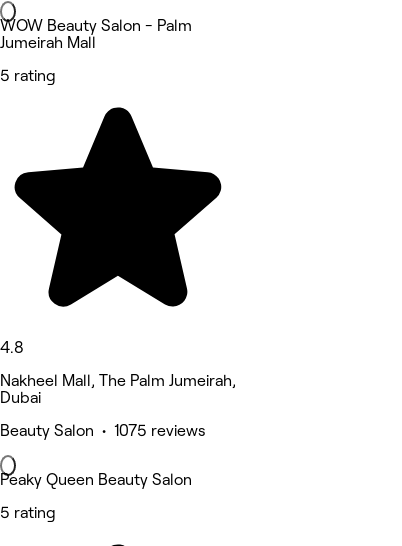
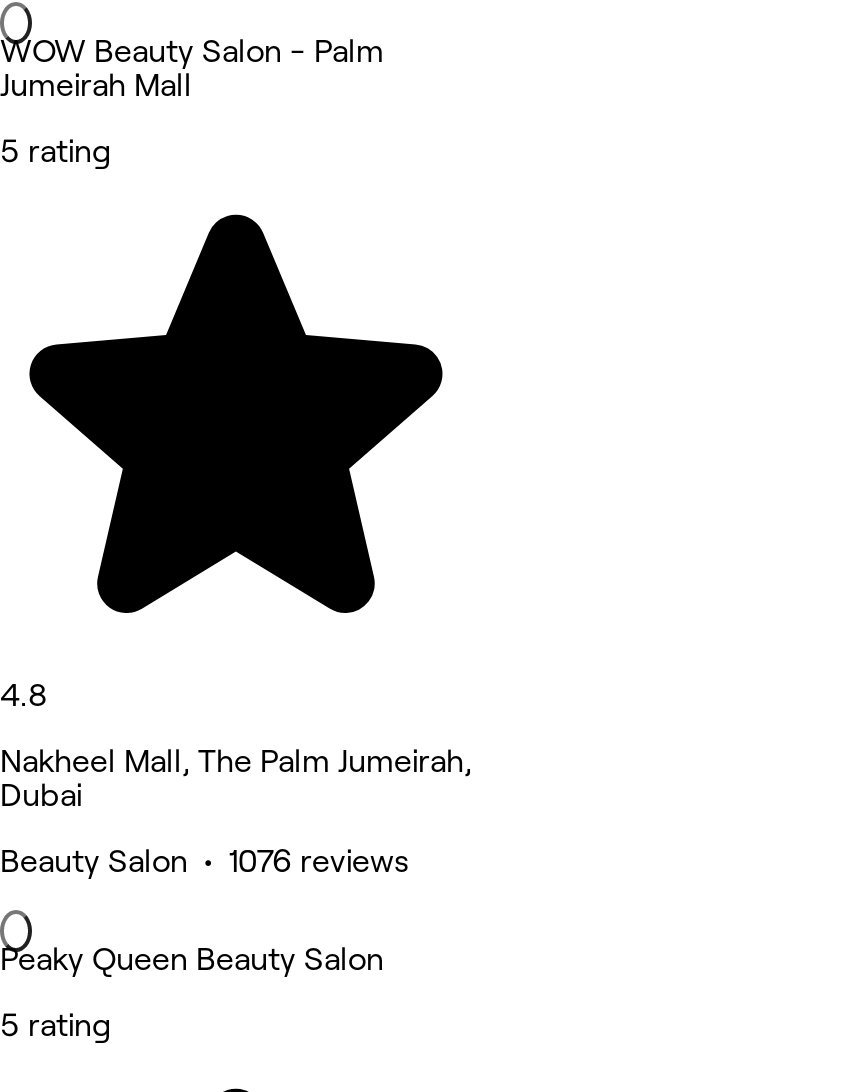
[0,422,206,439] Beauty Salon • 1075 reviews -> [0,844,410,878] Beauty Salon • 1076 reviews

